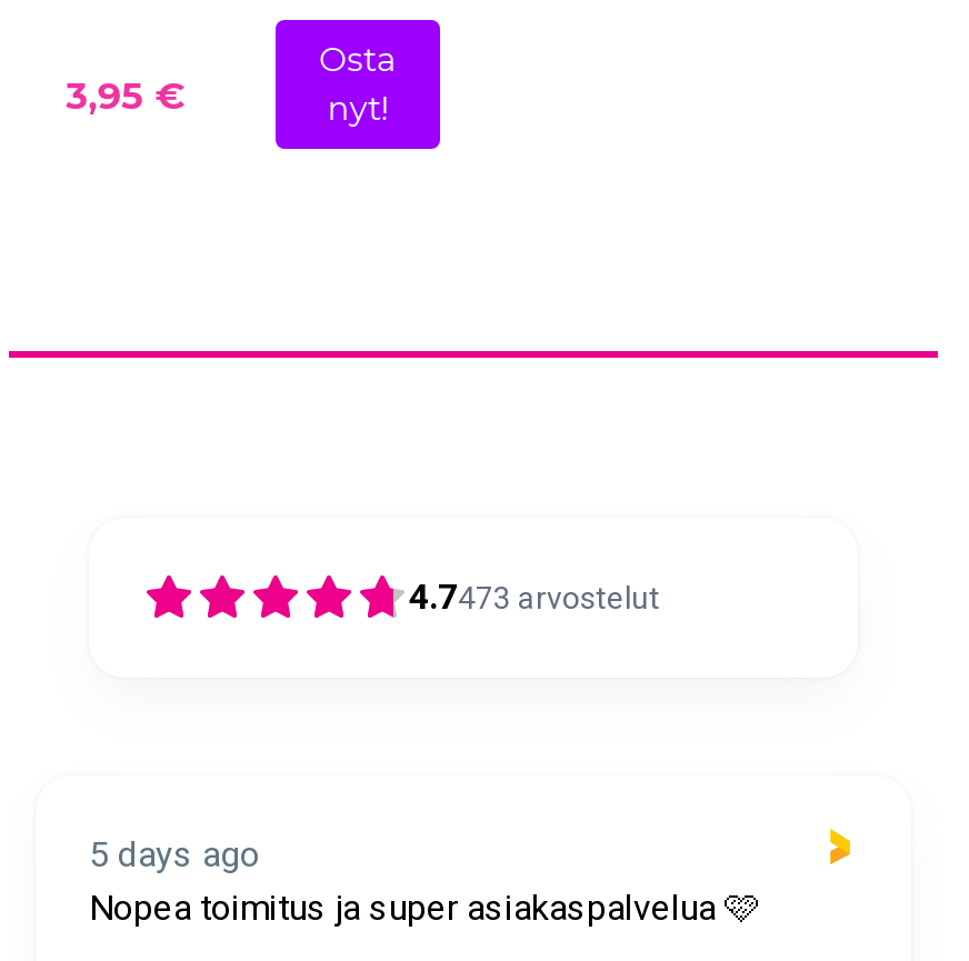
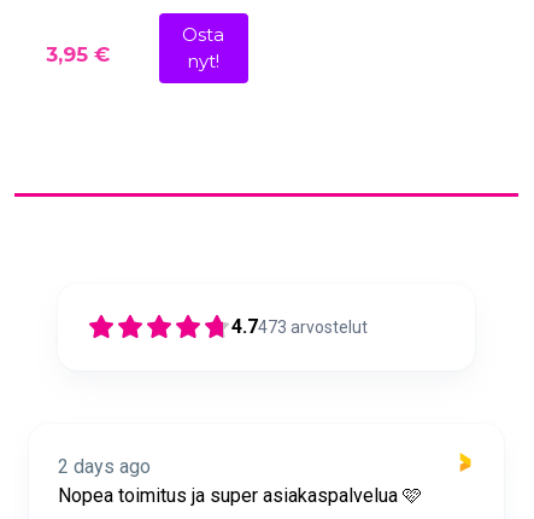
[89,833,260,875] 5 days ago -> [58,455,151,478] 2 days ago

